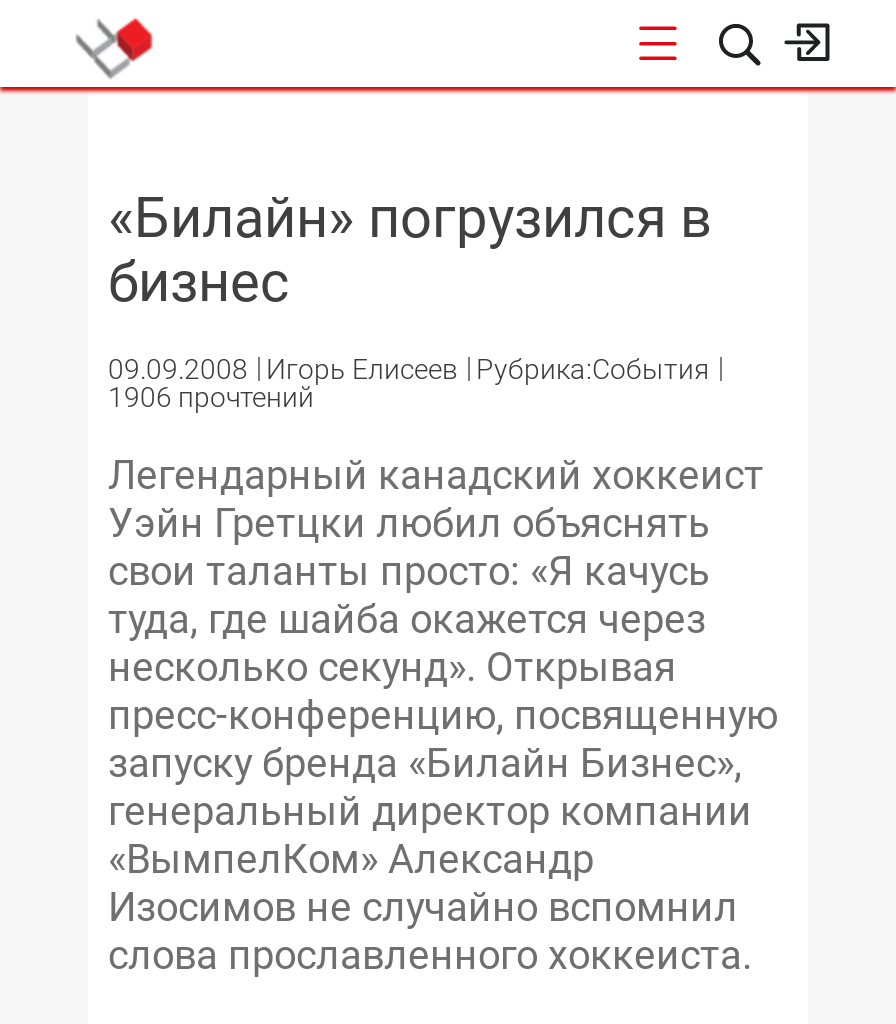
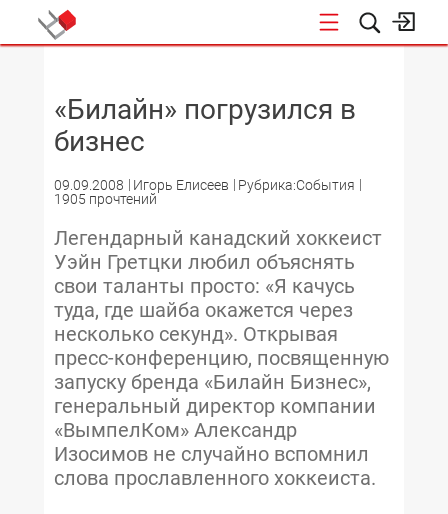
[108,381,314,413] 1906 прочтений -> [54,191,157,207] 1905 прочтений

